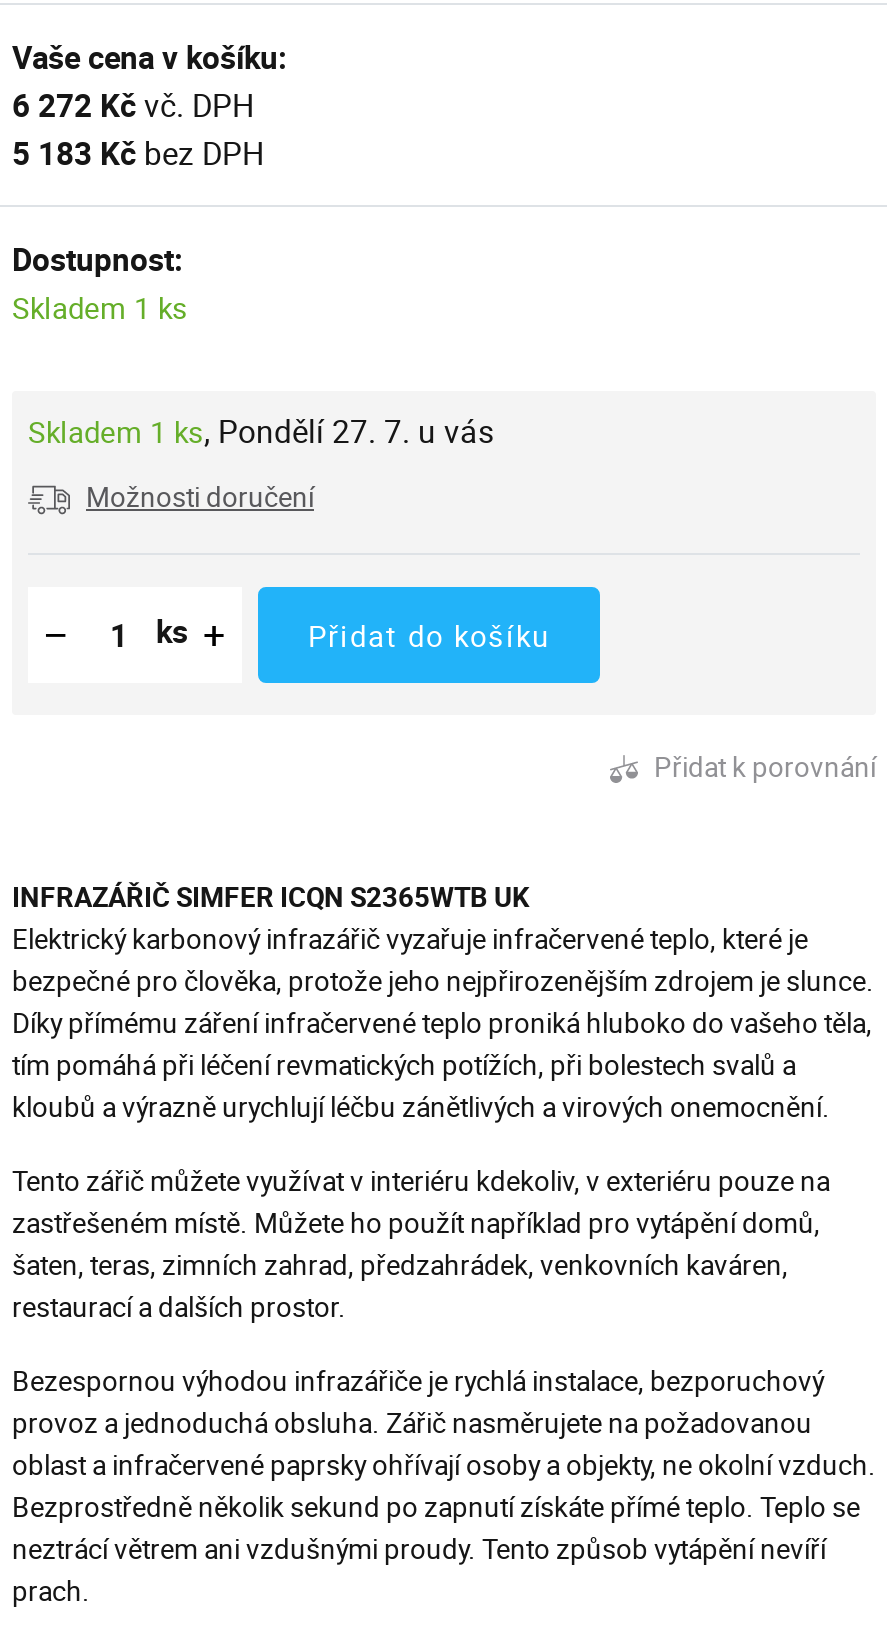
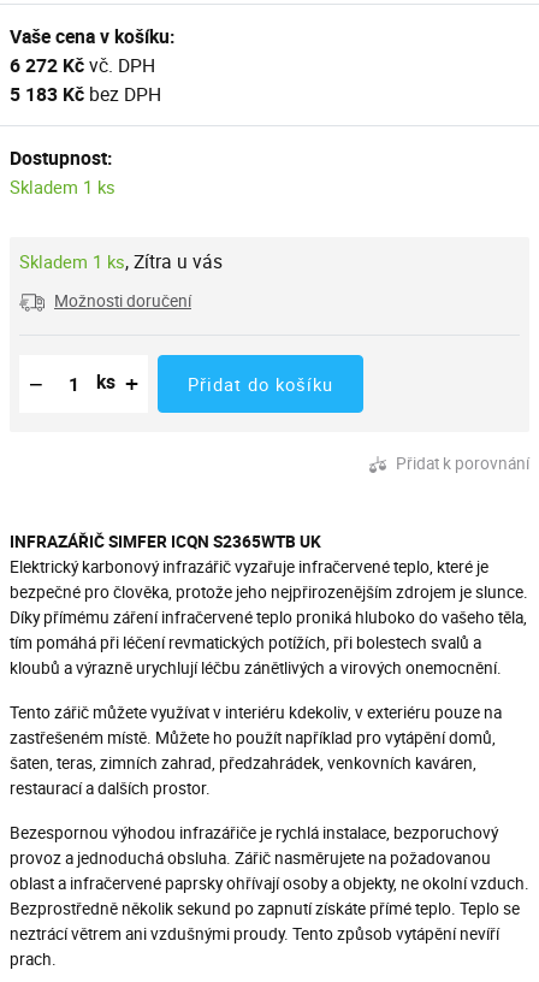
[28,409,494,453] Skladem 1 ks, Pondělí 27. 7. u vás -> [19,248,223,274] Skladem 1 ks, Zítra u vás

